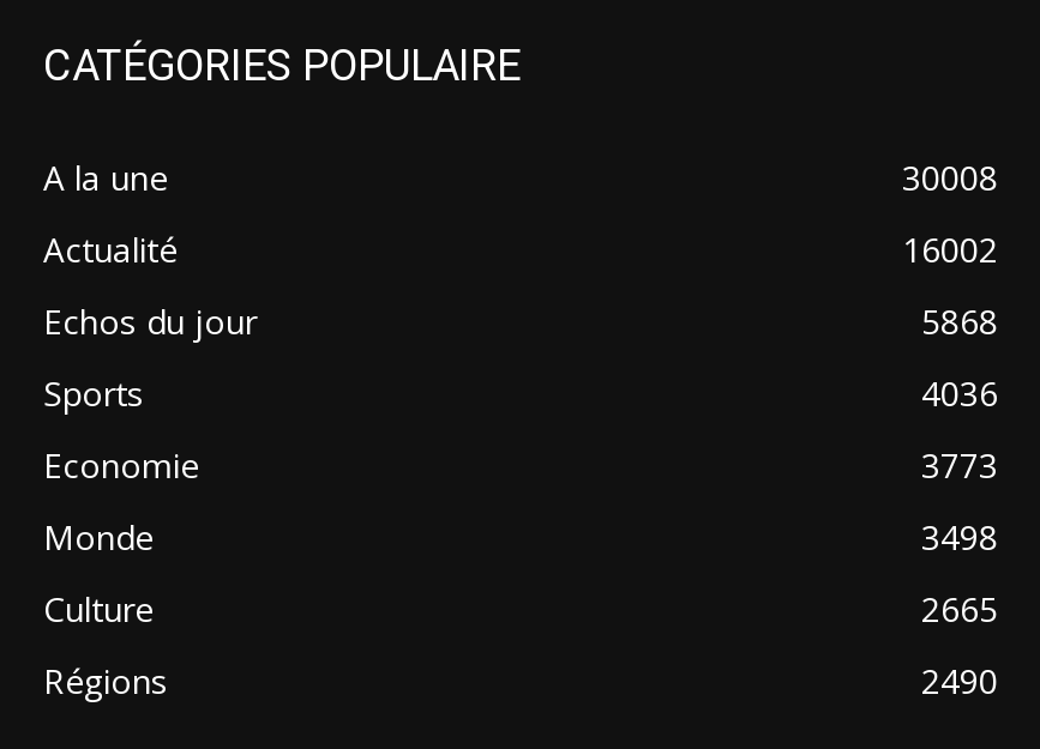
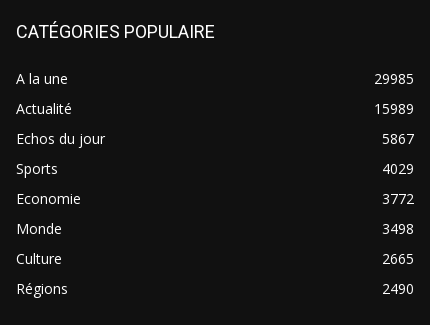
[902,155,998,200] 30008 -> [374,69,414,88] 29985
[902,227,998,272] 16002 -> [374,99,414,118] 15989
[921,299,998,344] 5868 -> [382,129,414,148] 5867
[921,371,998,416] 4036 -> [382,159,414,178] 4029
[921,442,998,488] 3773 -> [382,189,414,208] 3772

